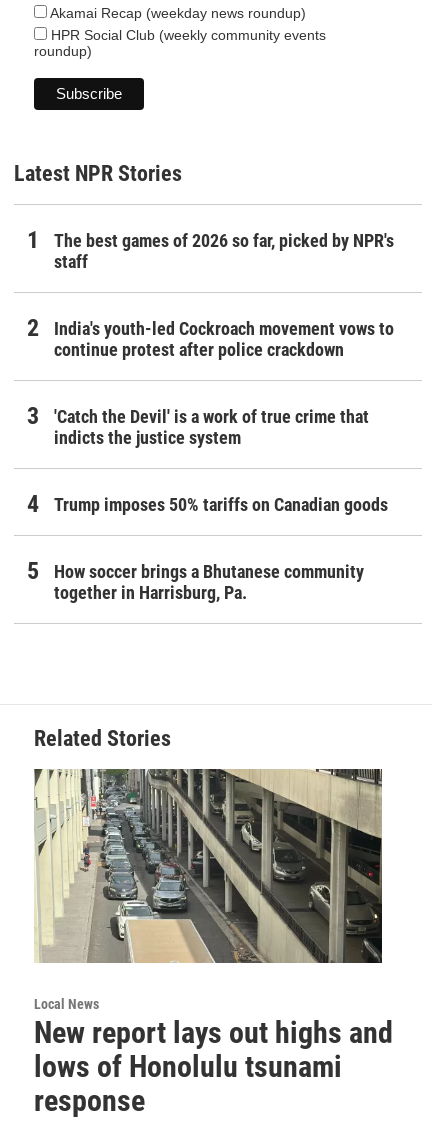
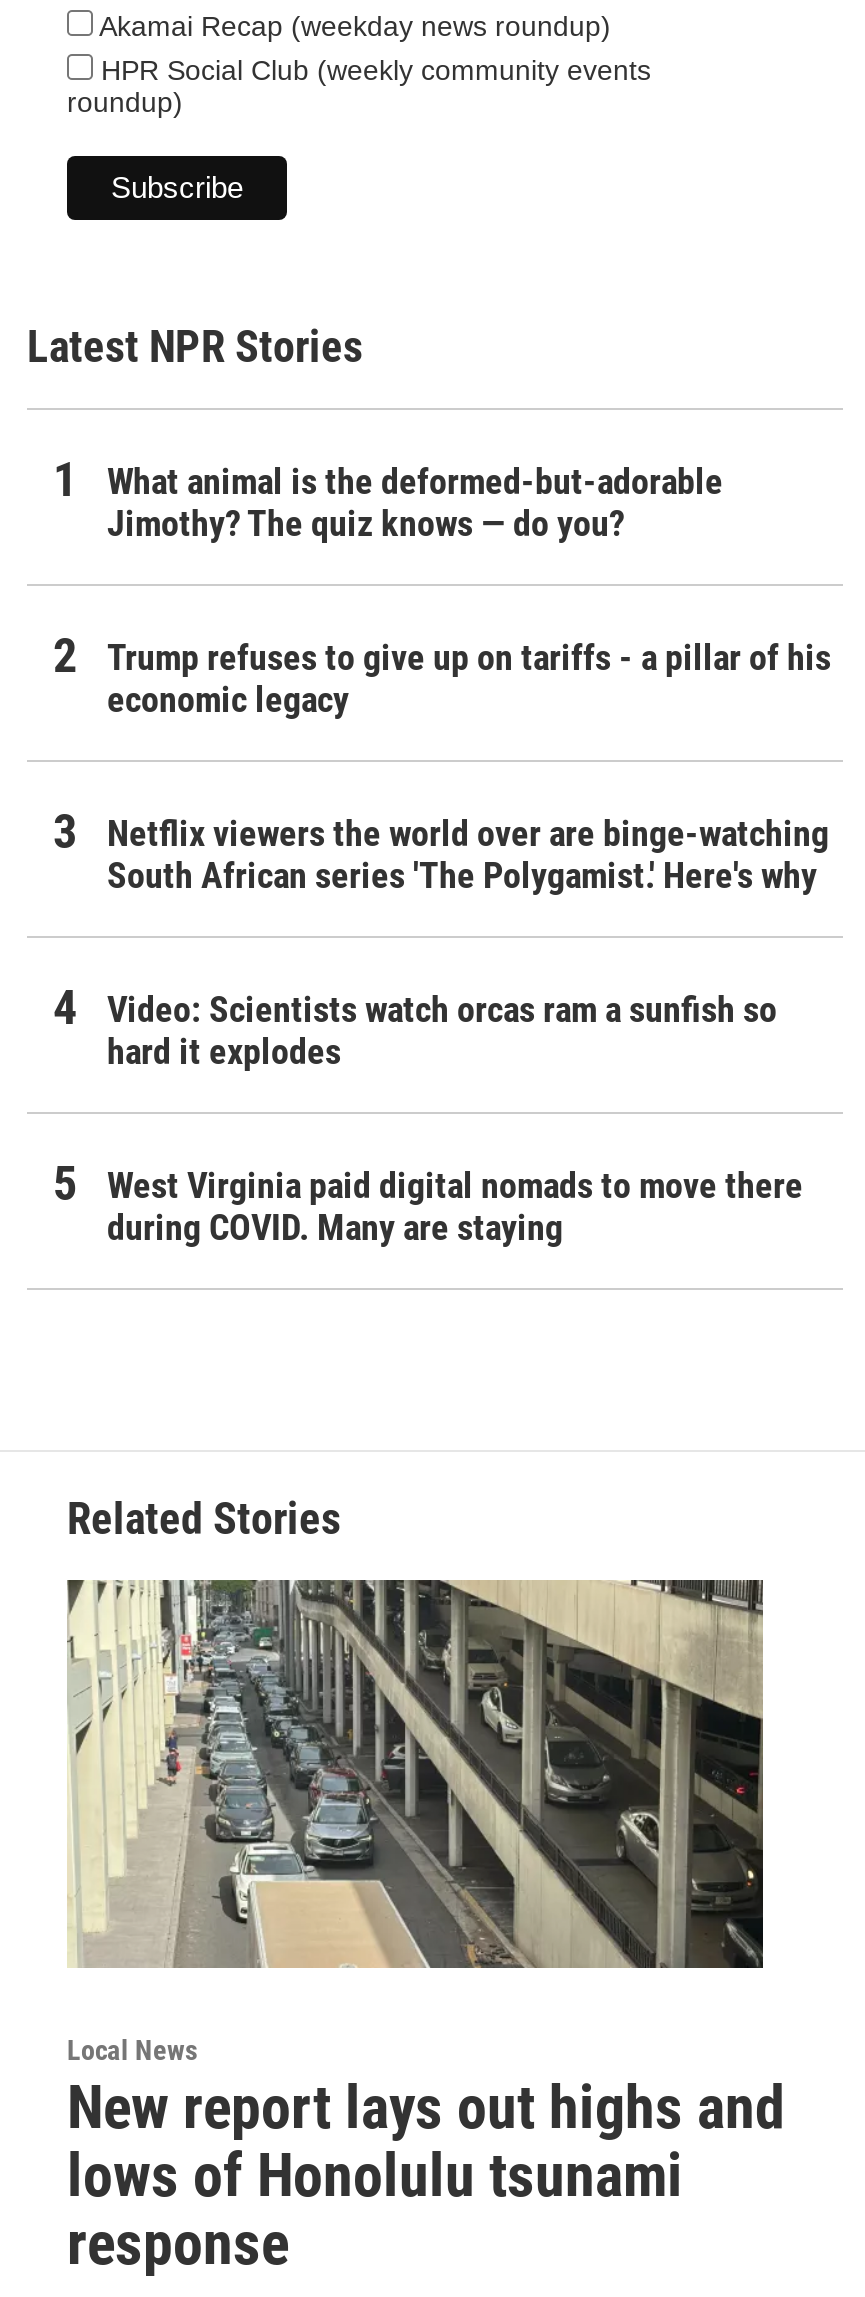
[54,230,394,272] The best games of 2026 so far, picked by NPR's | staff -> [107,460,723,544] What animal is the deformed-but-adorable | Jimothy? The quiz knows — do you?
[54,318,394,360] India's youth-led Cockroach movement vows to | continue protest after police crackdown -> [107,636,831,720] Trump refuses to give up on tariffs - a pillar of his | economic legacy
[54,406,369,448] 'Catch the Devil' is a work of true crime that | indicts the justice system -> [107,812,829,896] Netflix viewers the world over are binge-watching | South African series 'The Polygamist.' Here's why
[54,494,388,515] Trump imposes 50% tariffs on Canadian goods -> [107,988,777,1072] Video: Scientists watch orcas ram a sunfish so | hard it explodes
[54,561,364,603] How soccer brings a Bhutanese community | together in Harrisburg, Pa. -> [107,1164,803,1248] West Virginia paid digital nomads to move there | during COVID. Many are staying

